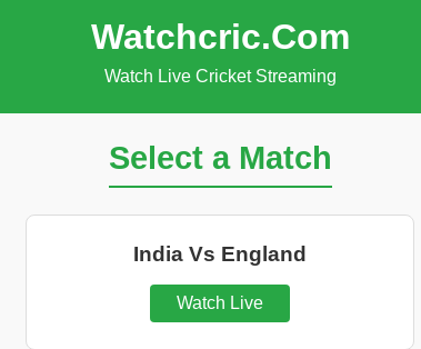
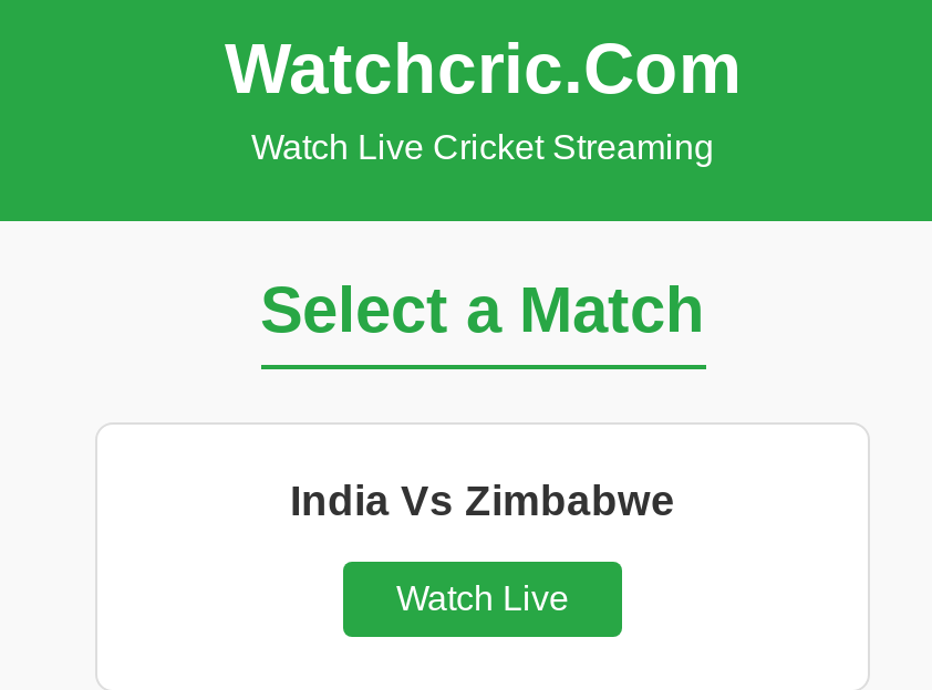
[133,242,307,266] India Vs England -> [290,478,675,524] India Vs Zimbabwe

